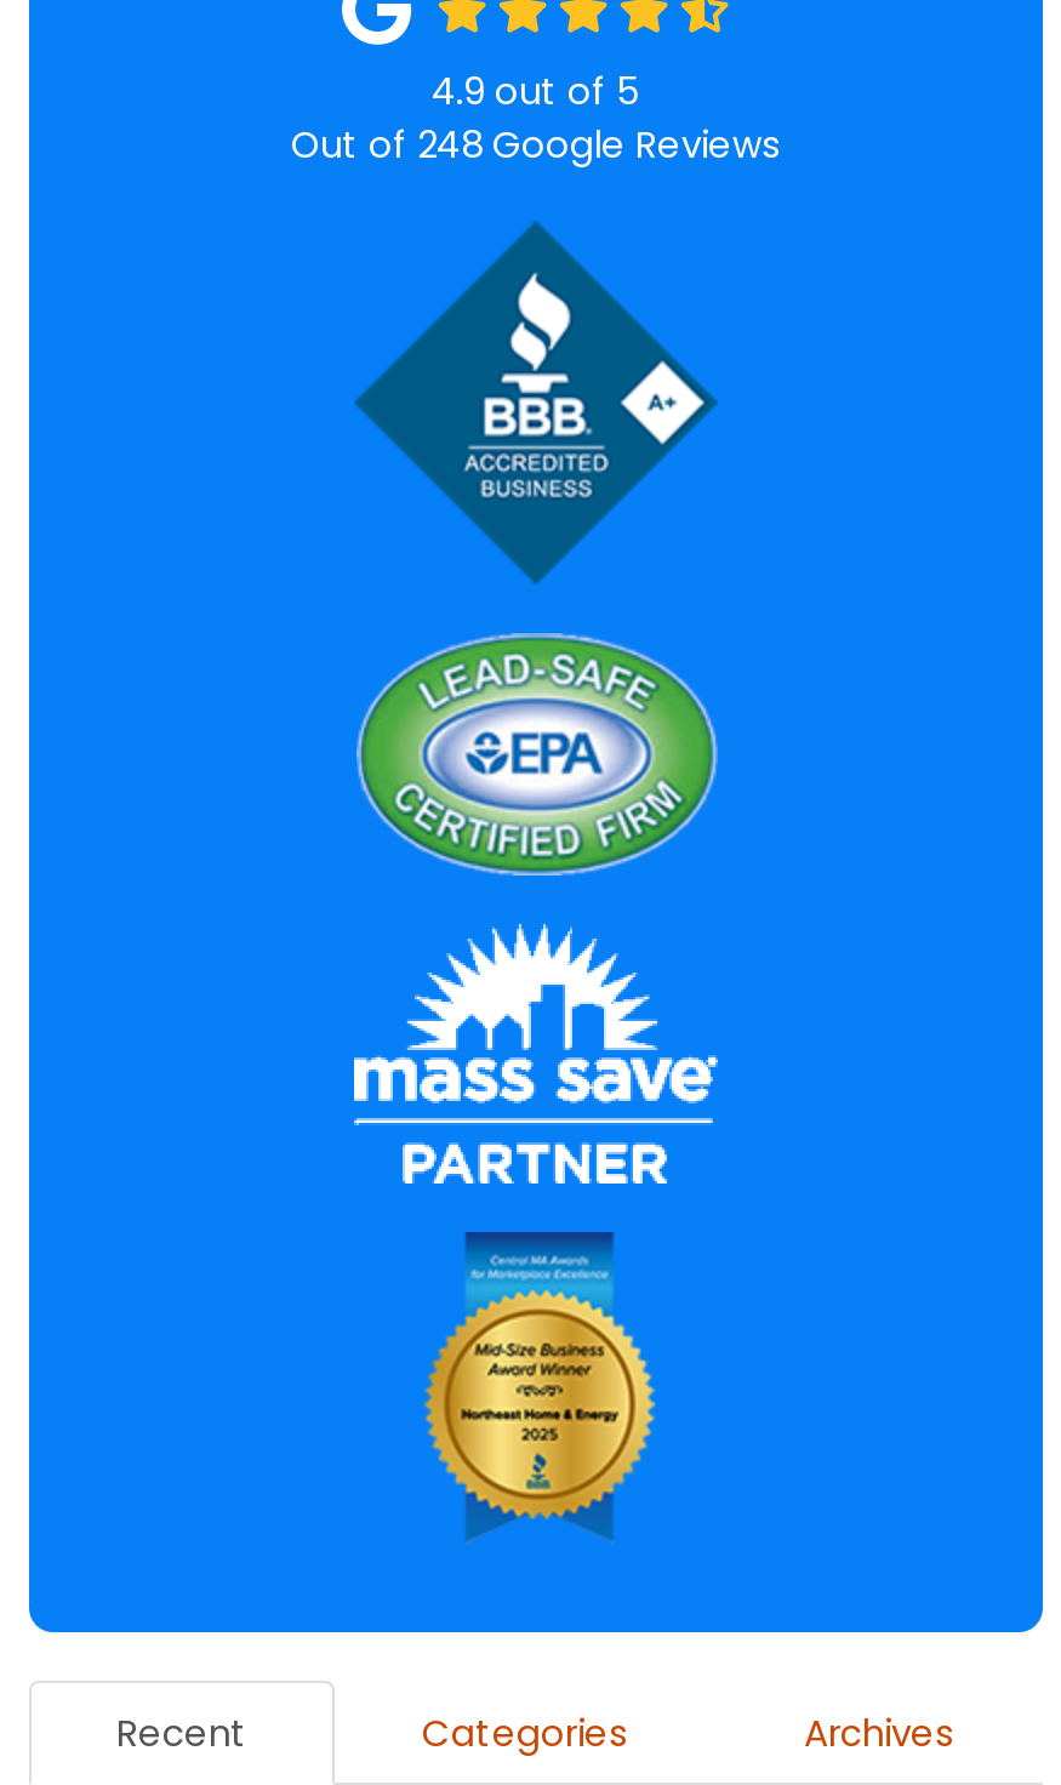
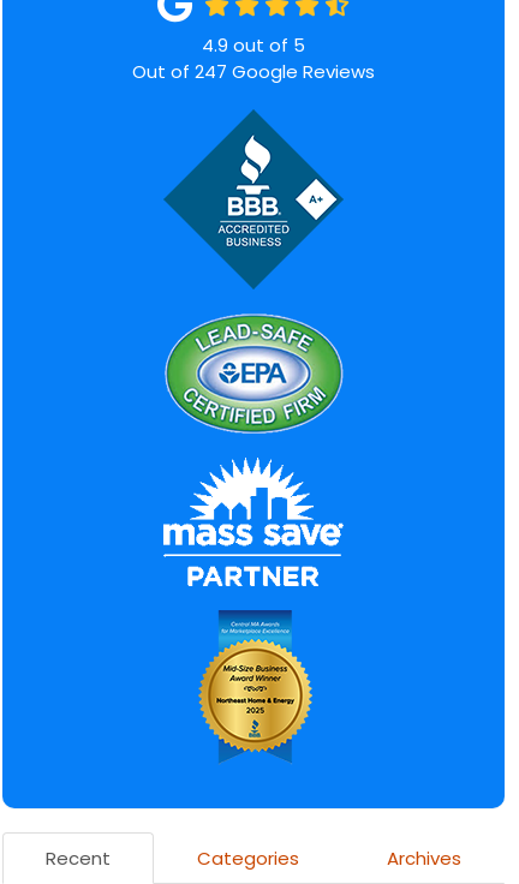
[291,118,781,169] Out of 248 Google Reviews -> [132,58,375,84] Out of 247 Google Reviews

